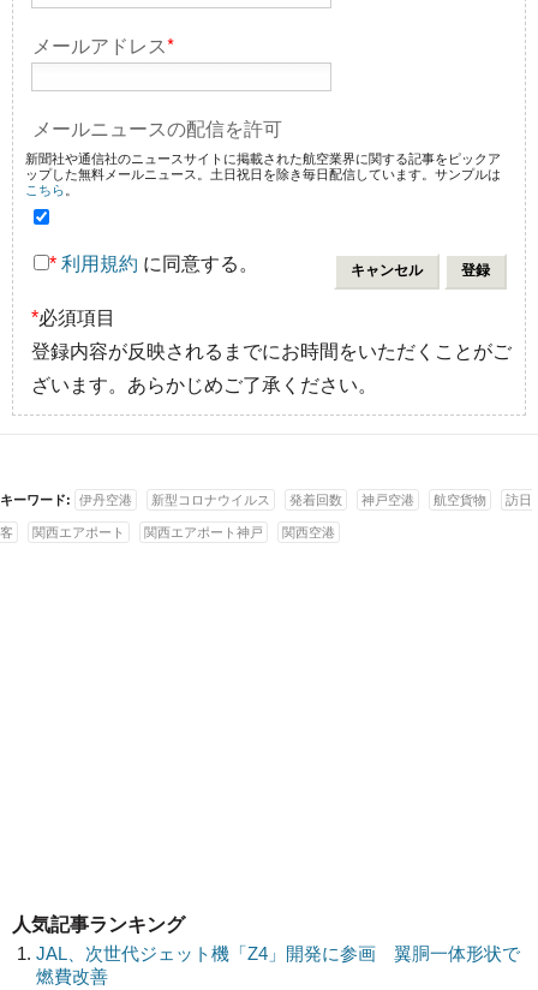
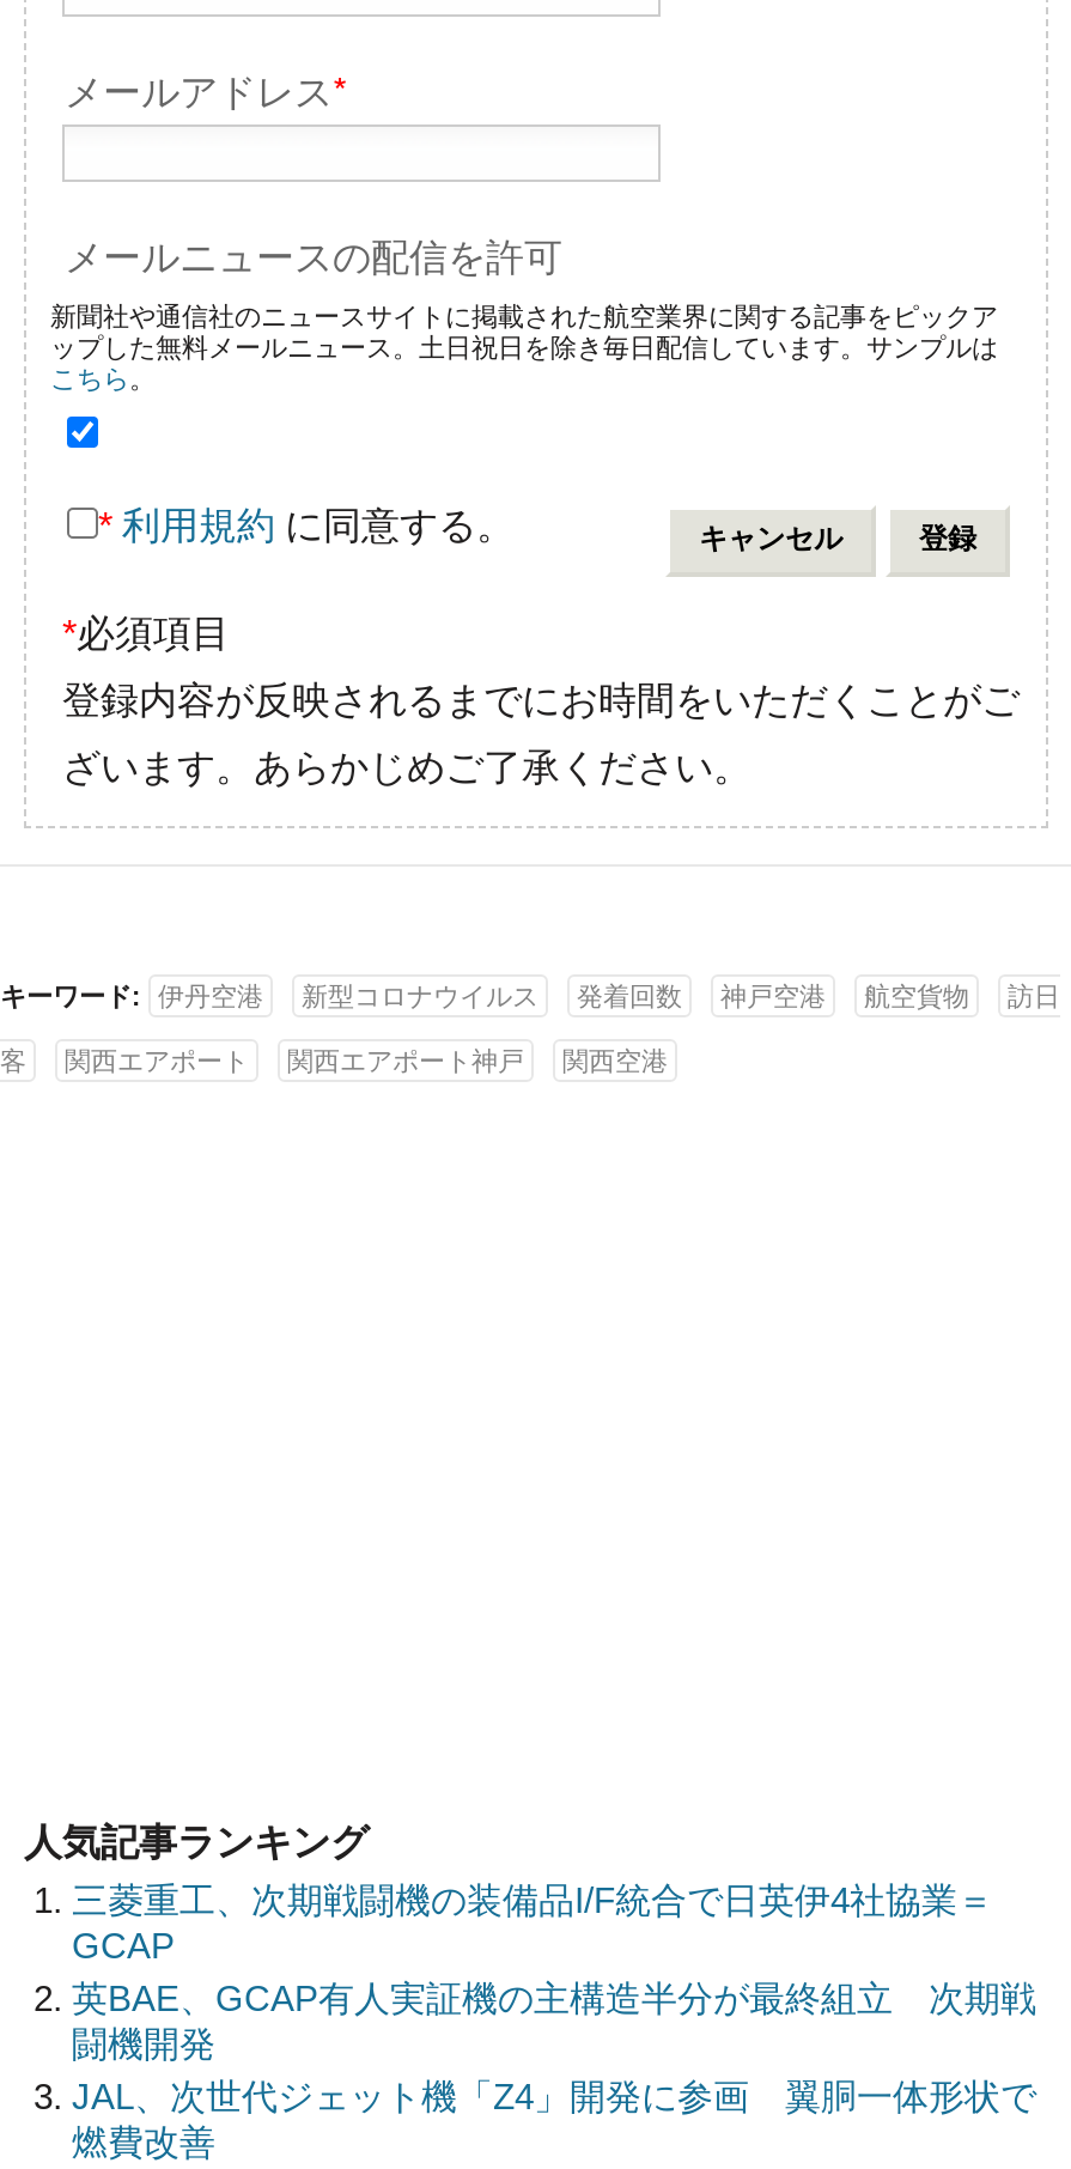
none -> [72,1879,1036,2063] 三菱重工、次期戦闘機の装備品I/F統合で日英伊4社協業＝ | GCAP | 英BAE、GCAP有人実証機の主構造半分が最終組立 次期戦 | 闘機開発

